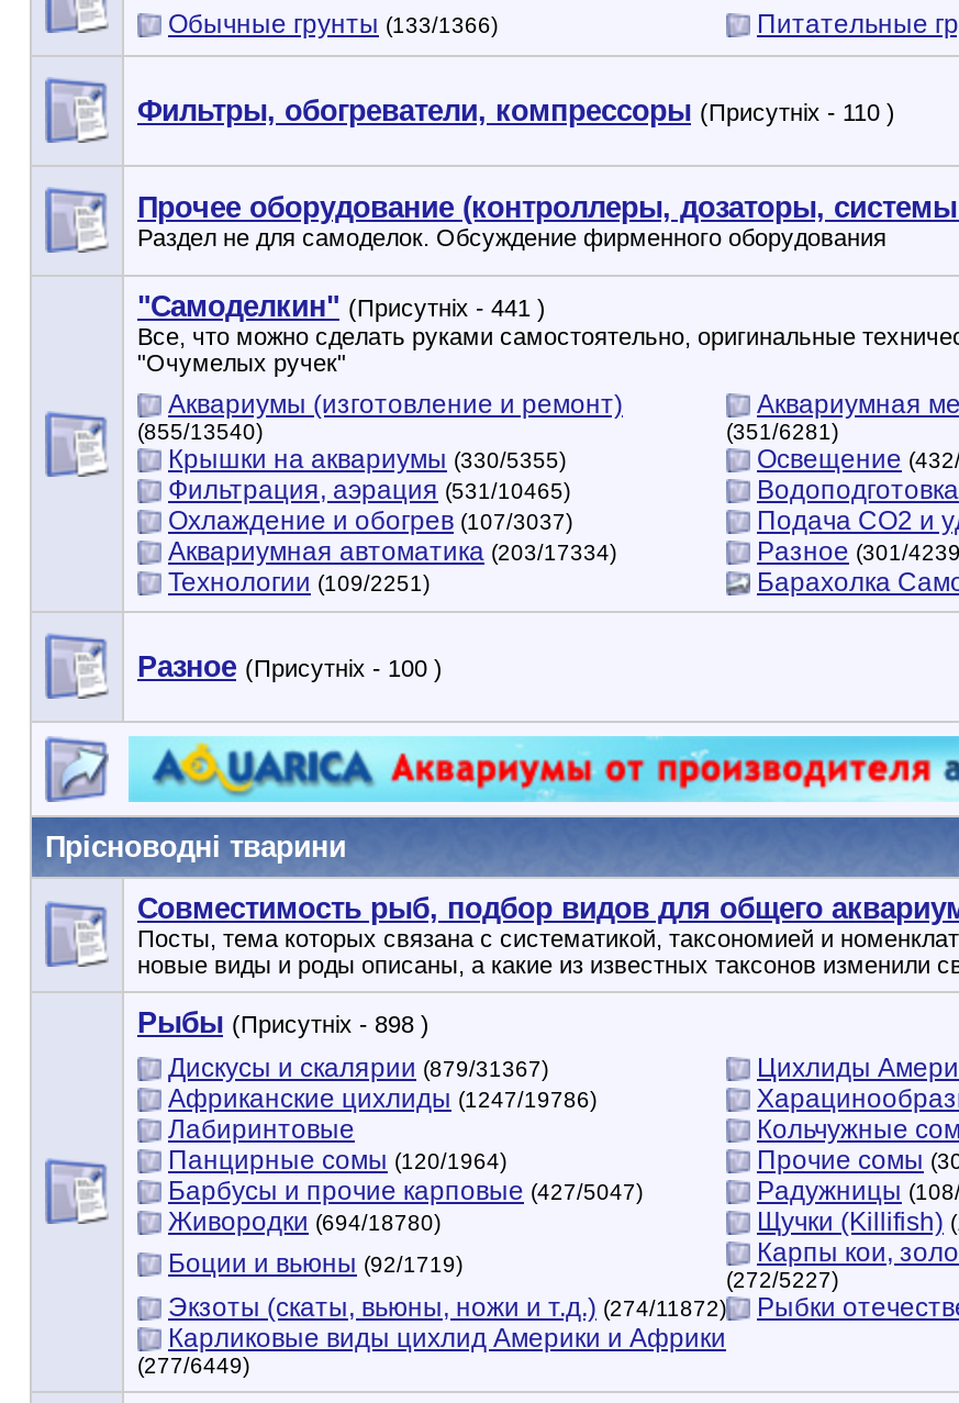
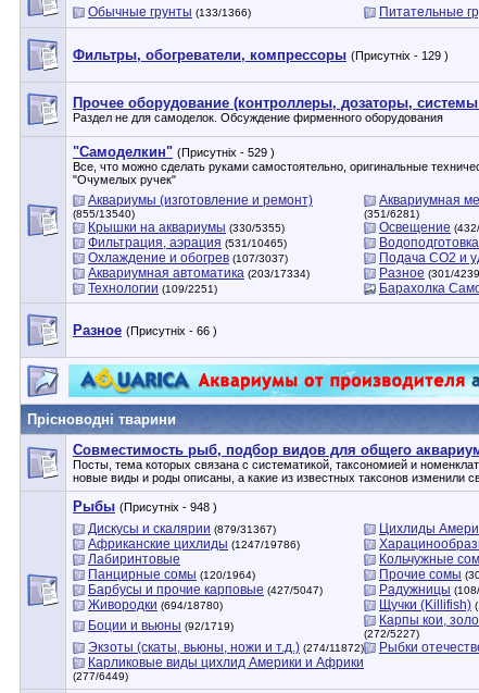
[137,94,895,127] Фильтры, обогреватели, компрессоры (Присутніх - 110 ) -> [73,47,449,63] Фильтры, обогреватели, компрессоры (Присутніх - 129 )
[137,290,546,323] "Самоделкин" (Присутніх - 441 ) -> [73,144,275,160] "Самоделкин" (Присутніх - 529 )
[137,650,443,683] Разное (Присутніх - 100 ) -> [73,322,217,338] Разное (Присутніх - 66 )
[137,1006,430,1039] Рыбы (Присутніх - 898 ) -> [73,498,217,515] Рыбы (Присутніх - 948 )

